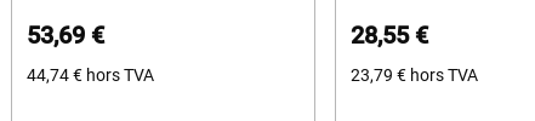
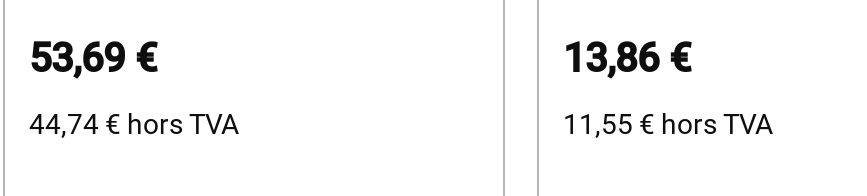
[351,20,428,49] 28,55 € -> [563,33,691,81] 13,86 €
[351,65,478,84] 23,79 € hors TVA -> [563,107,773,139] 11,55 € hors TVA

